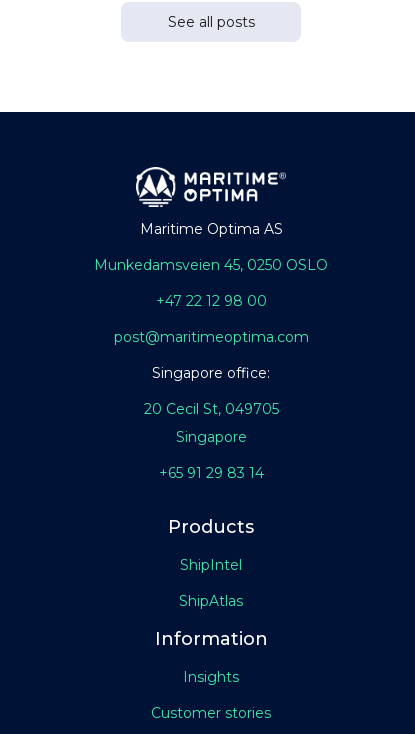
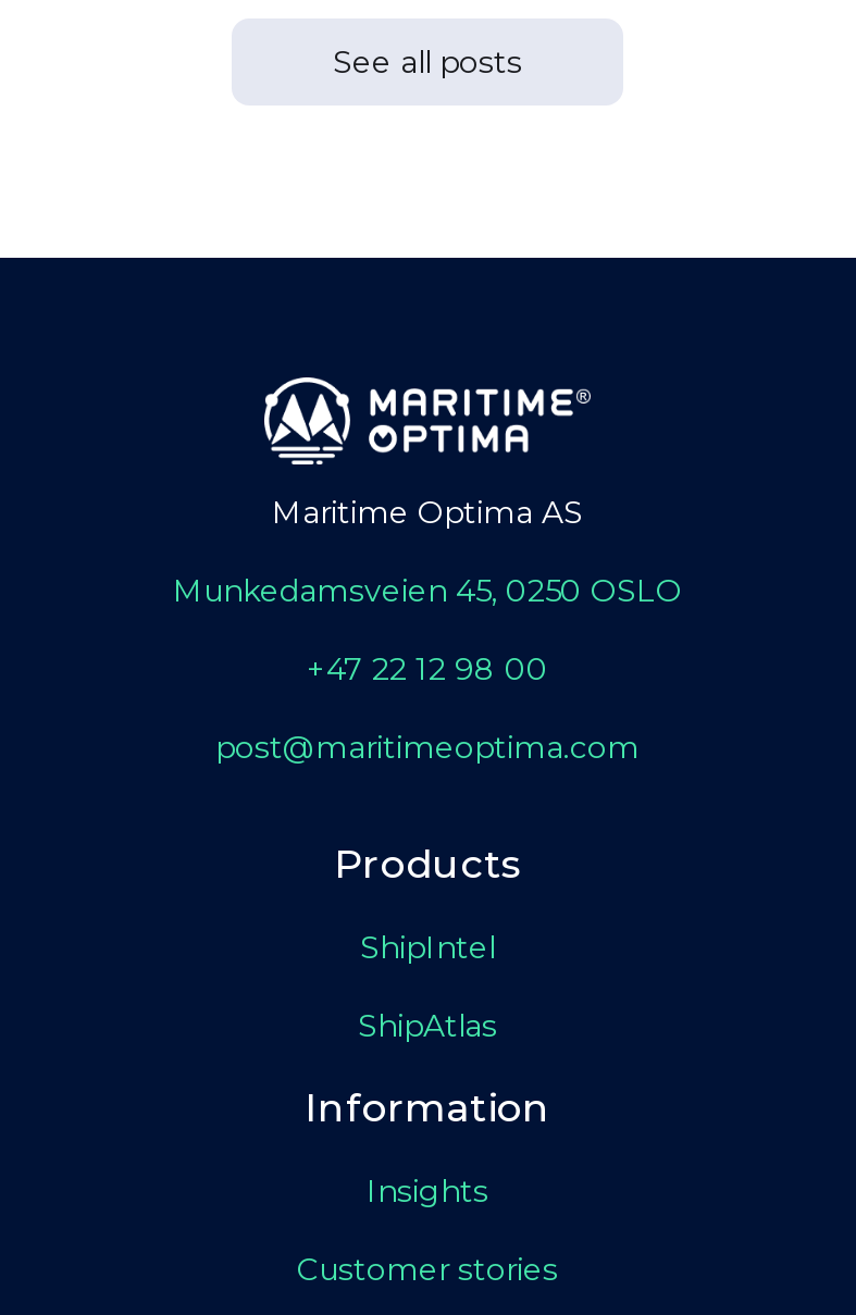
[143,364,278,482] Singapore office: | 20 Cecil St, 049705 | Singapore | +65 91 29 83 14 -> none

